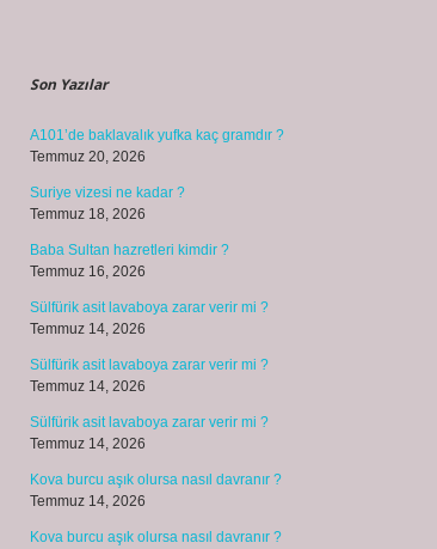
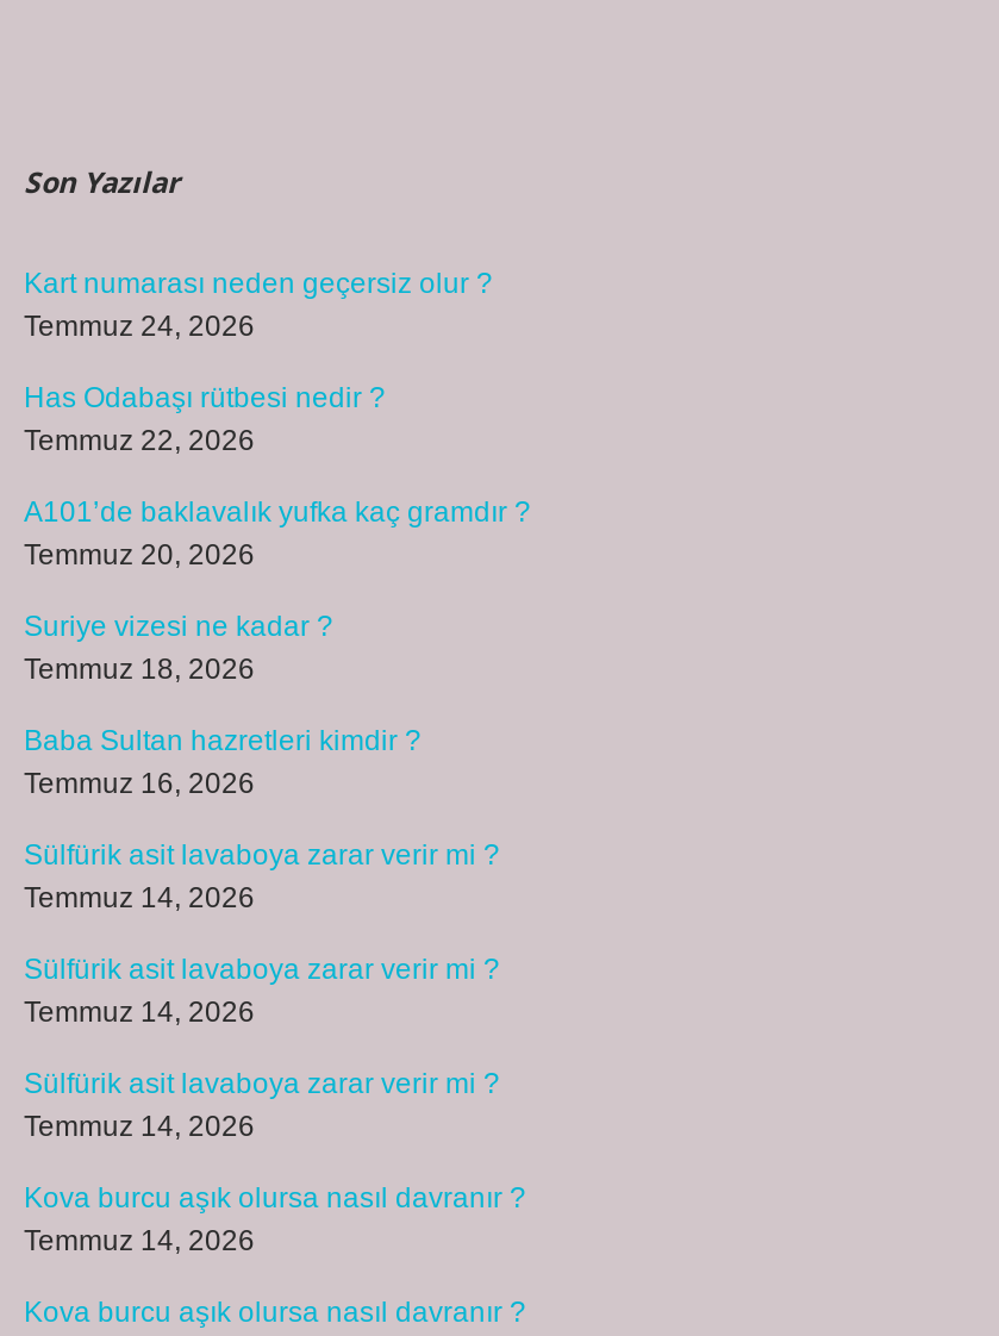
none -> [24,267,493,457] Kart numarası neden geçersiz olur ? | Temmuz 24, 2026 | Has Odabaşı rütbesi nedir ? | Temmuz 22, 2026

